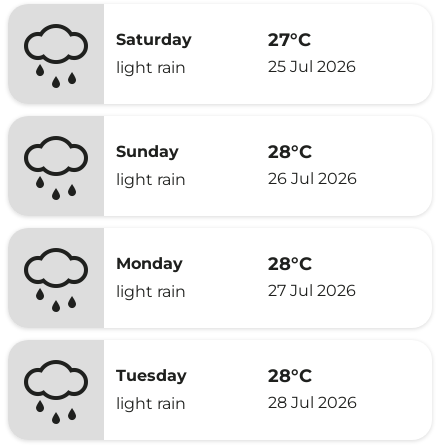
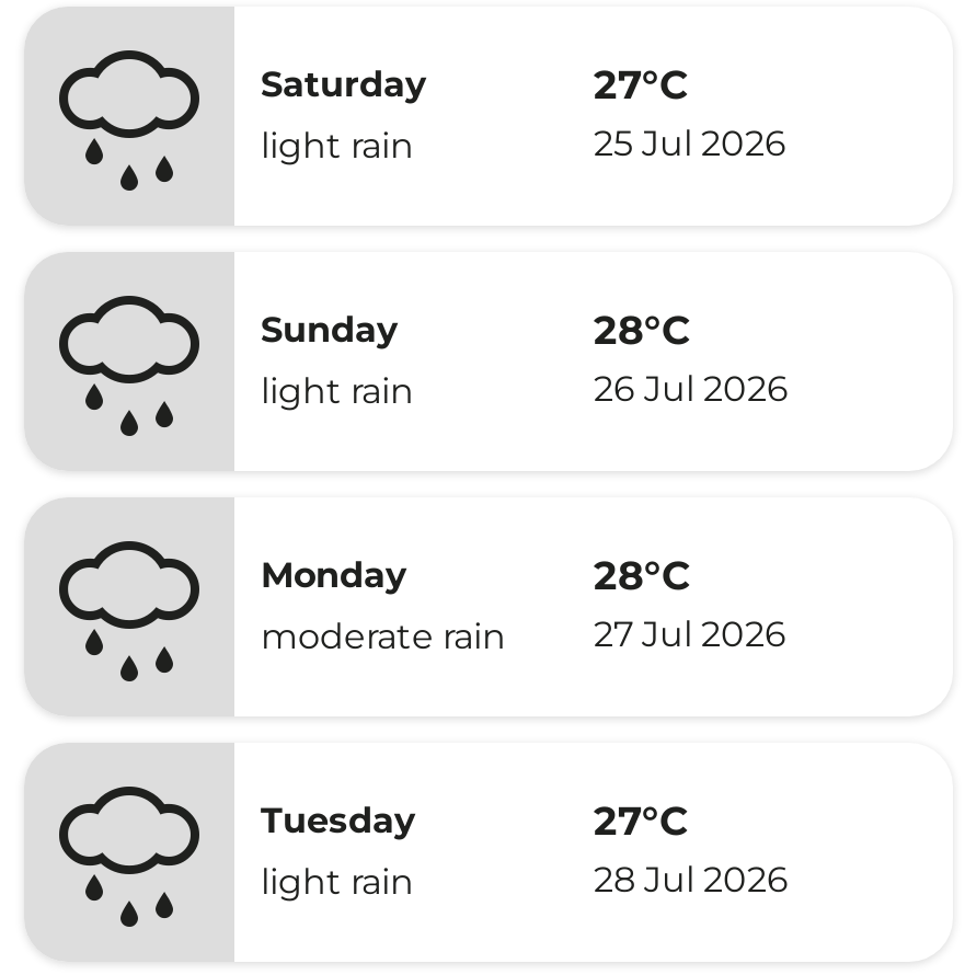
[116,282,186,301] light rain -> [261,616,506,657] moderate rain
[268,364,312,386] 28°C -> [594,796,688,845] 27°C

